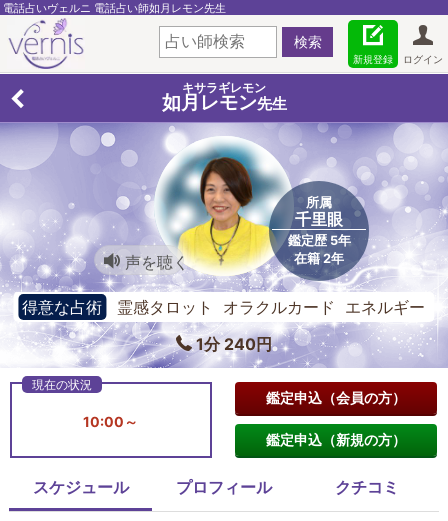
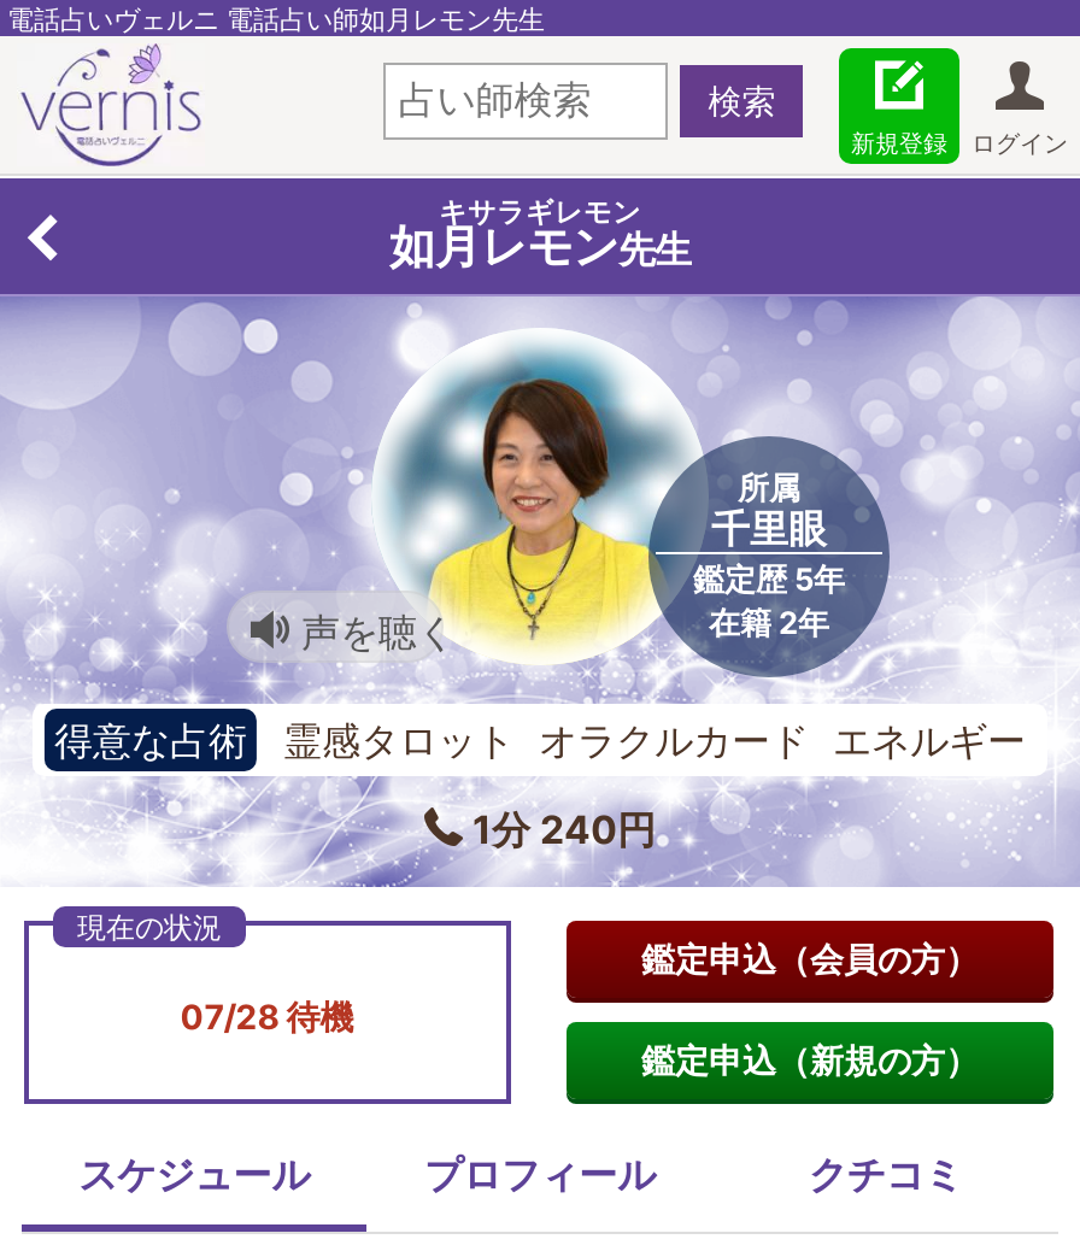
[83,413,138,430] 10:00～ -> [180,995,354,1036] 07/28 待機

